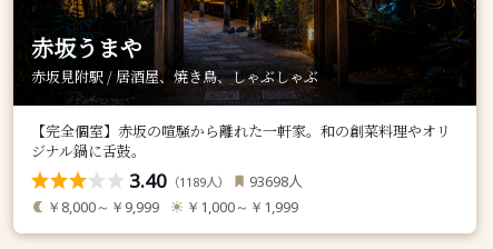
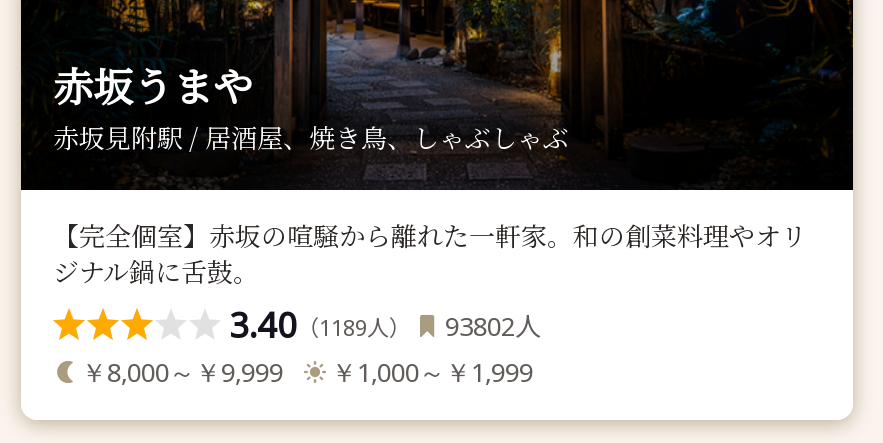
[129,168,303,193] 3.40（1189人） 93698人 -> [229,302,541,348] 3.40（1189人） 93802人

